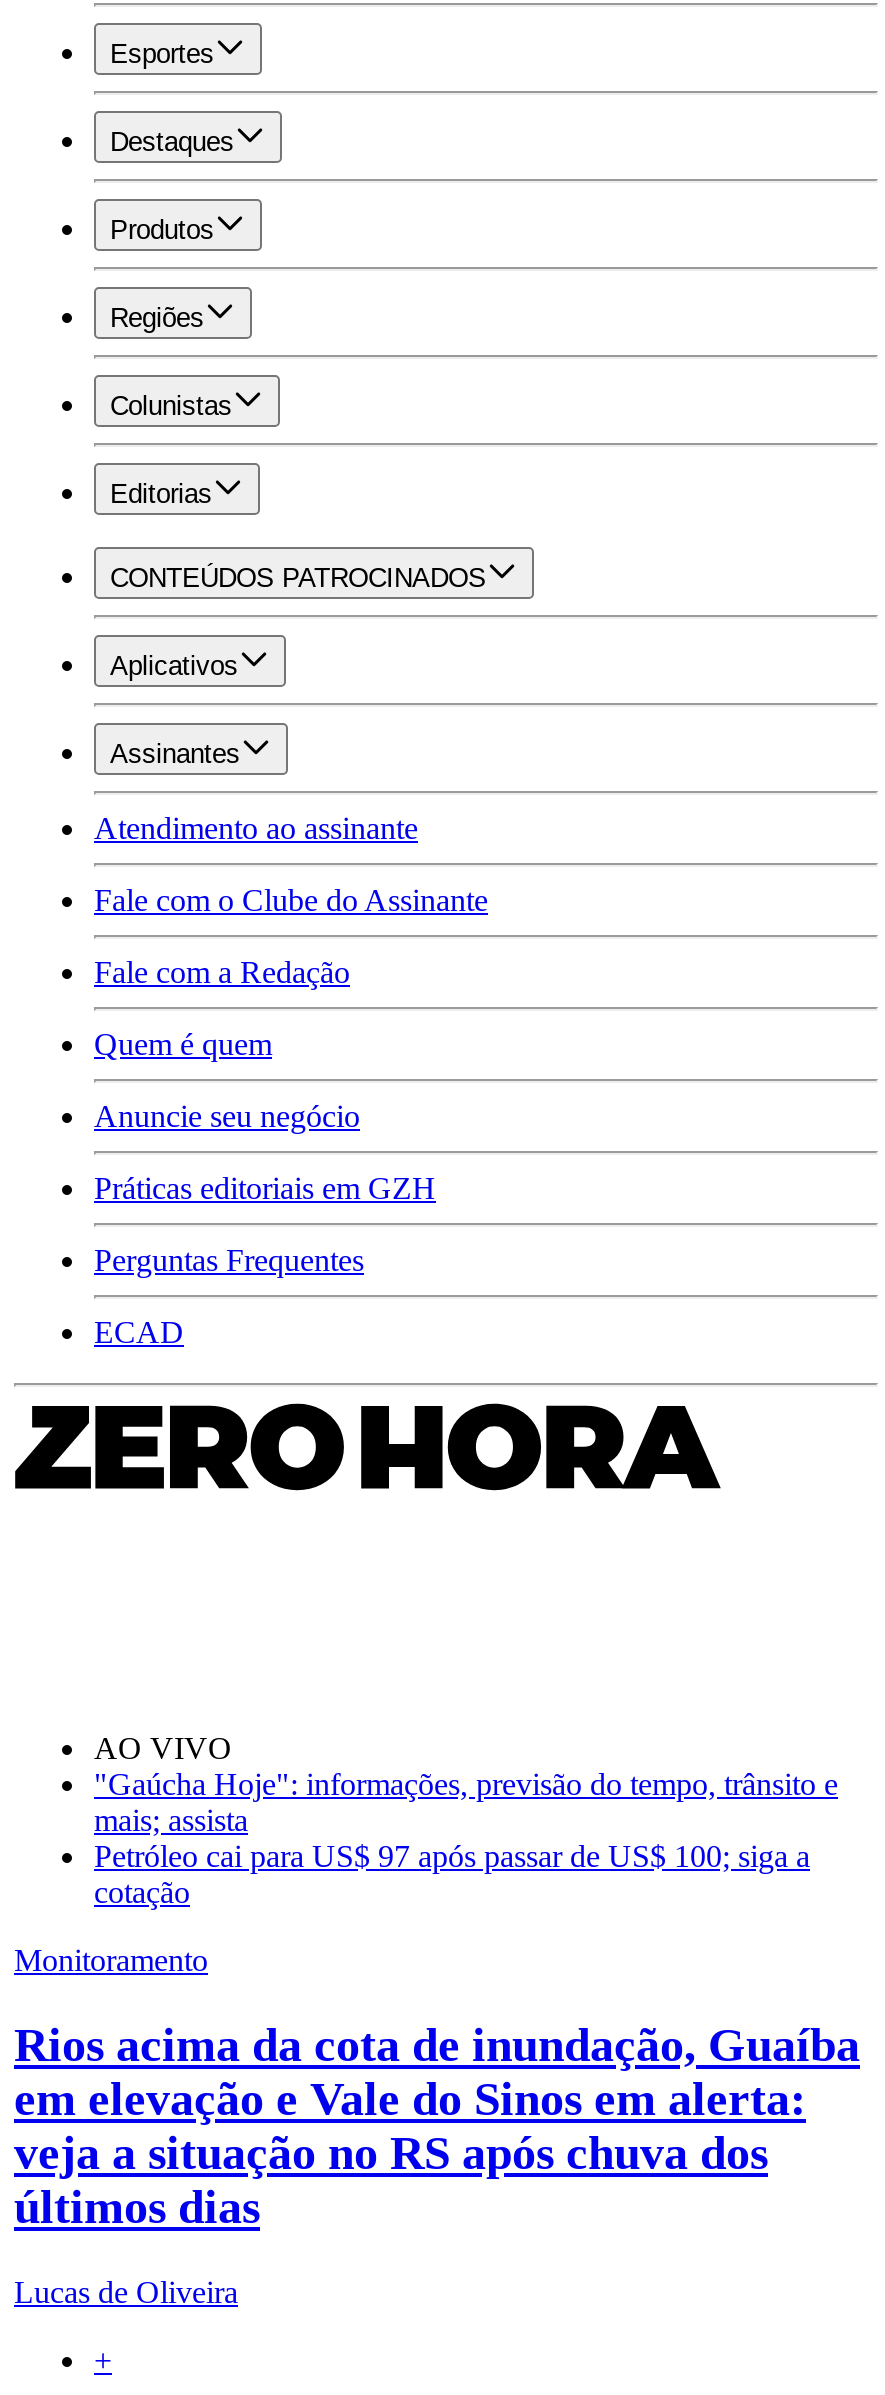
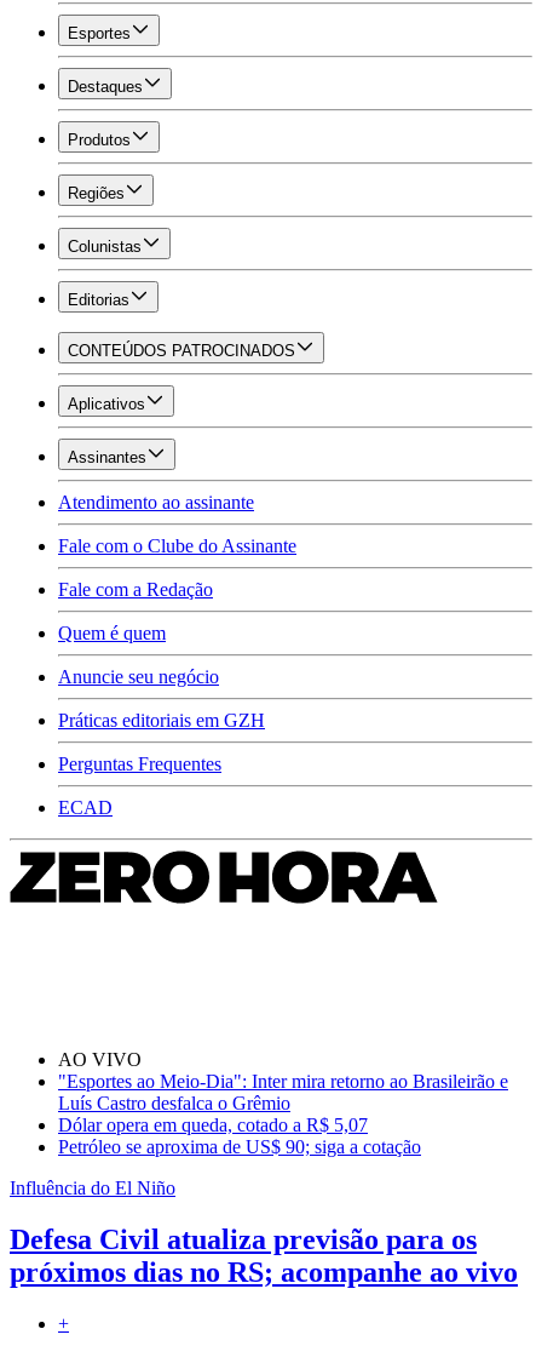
[14,1767,860,2308] "Gaúcha Hoje": informações, previsão do tempo, trânsito e | mais; assista | Petróleo cai para US$ 97 após passar de US$ 100; siga a | cotação | Monitoramento | Rios acima da cota de inundação, Guaíba | em elevação e Vale do Sinos em alerta: | veja a situação no RS após chuva dos | últimos dias | Lucas de Oliveira -> [10,1071,518,1287] "Esportes ao Meio-Dia": Inter mira retorno ao Brasileirão e | Luís Castro desfalca o Grêmio | Dólar opera em queda, cotado a R$ 5,07 | Petróleo se aproxima de US$ 90; siga a cotação | Influência do El Niño | Defesa Civil atualiza previsão para os | próximos dias no RS; acompanhe ao vivo

